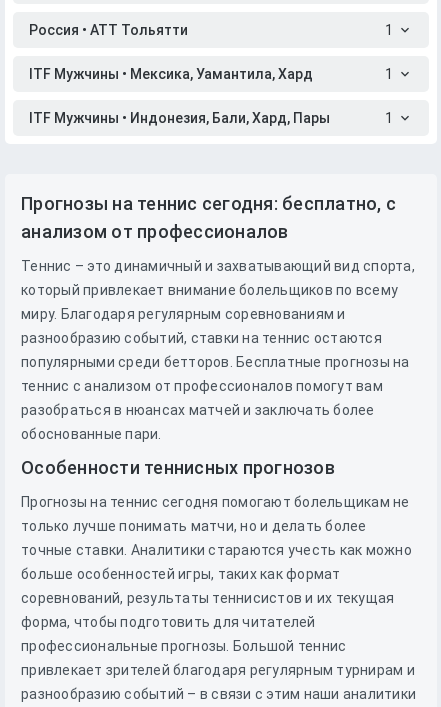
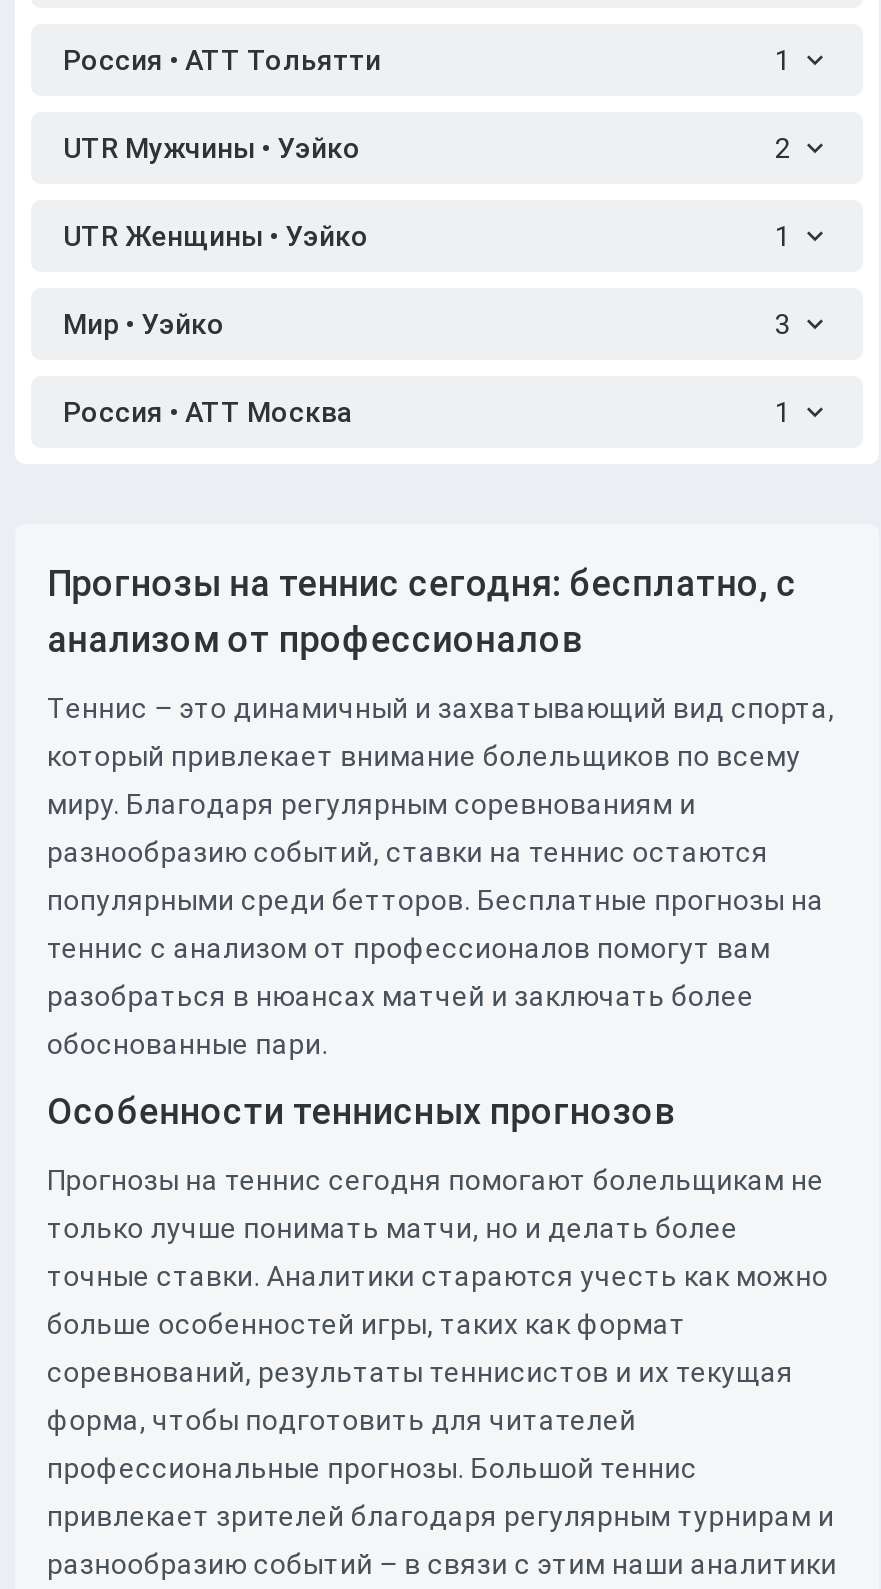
[29,66,313,82] ITF Мужчины • Мексика, Уамантила, Хард -> [63,132,791,252] UTR Мужчины • Уэйко | 2 | UTR Женщины • Уэйко
[29,110,330,126] ITF Мужчины • Индонезия, Бали, Хард, Пары -> [63,308,791,428] Мир • Уэйко | 3 | Россия • АТТ Москва

